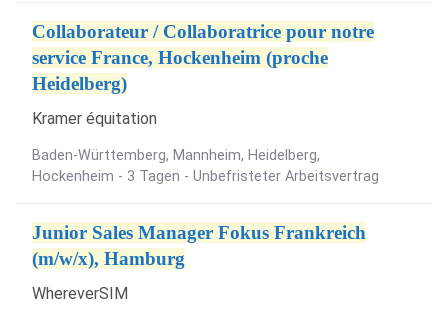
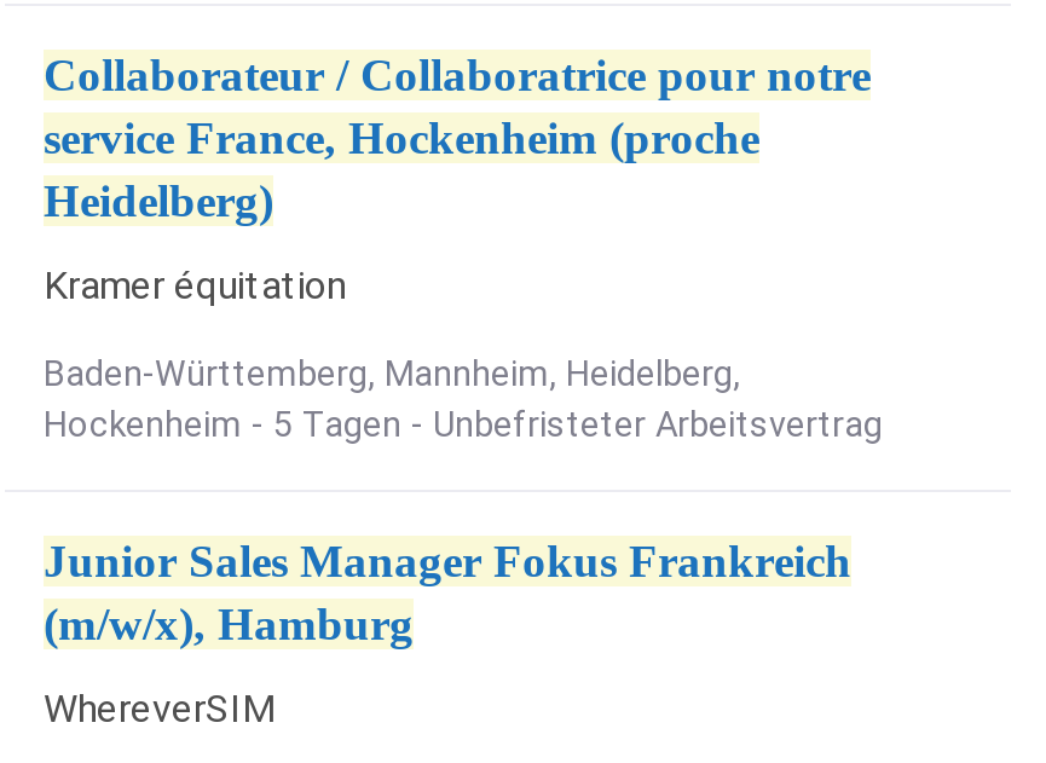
[32,168,379,185] Hockenheim - 3 Tagen - Unbefristeter Arbeitsvertrag -> [44,406,883,447] Hockenheim - 5 Tagen - Unbefristeter Arbeitsvertrag

